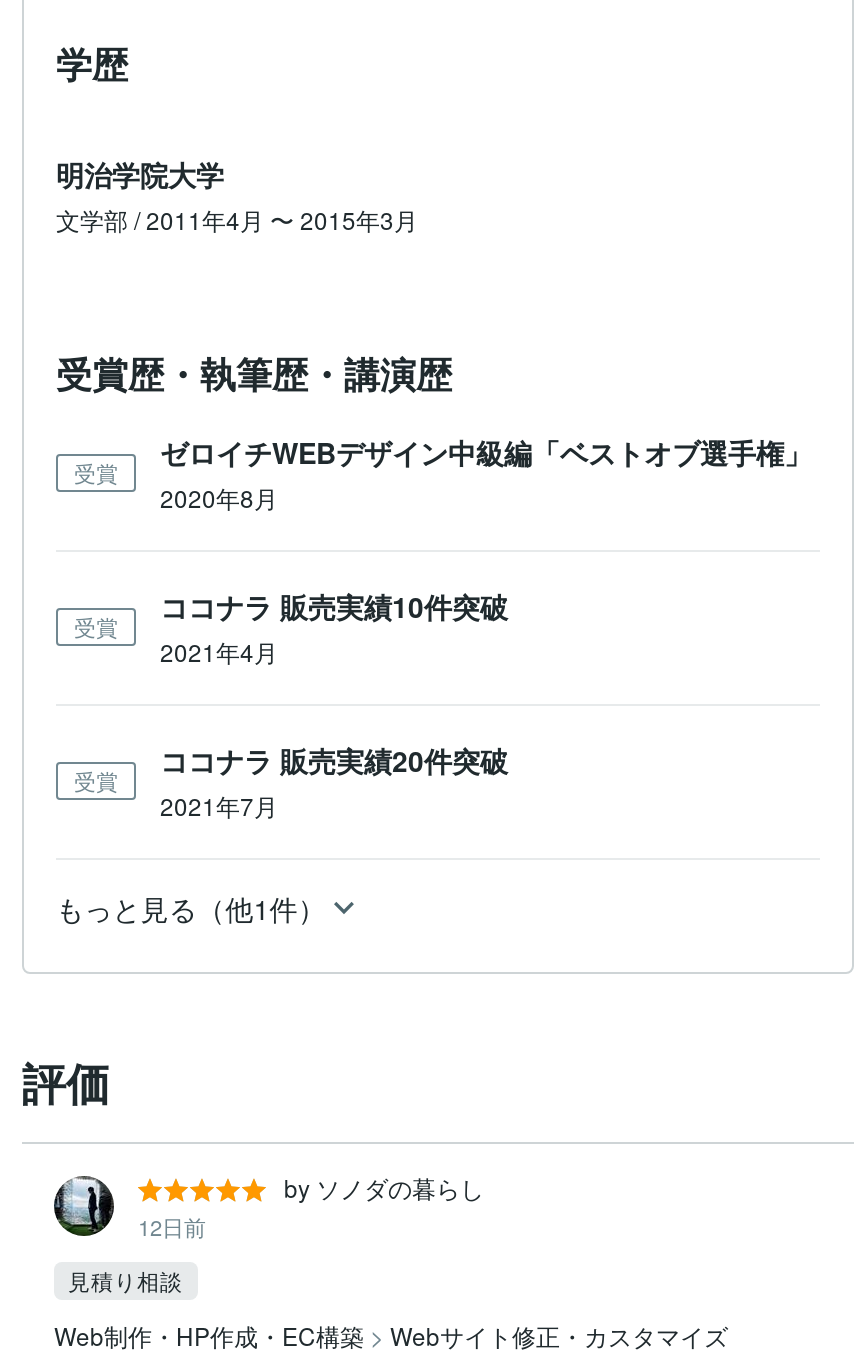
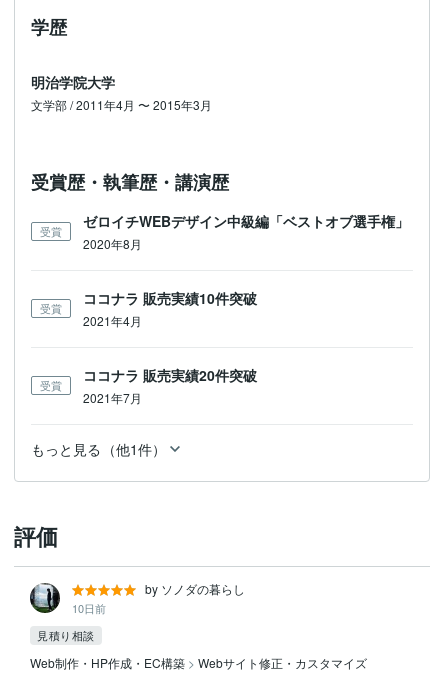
[138,1210,206,1242] 12日前 -> [72,600,106,616] 10日前

